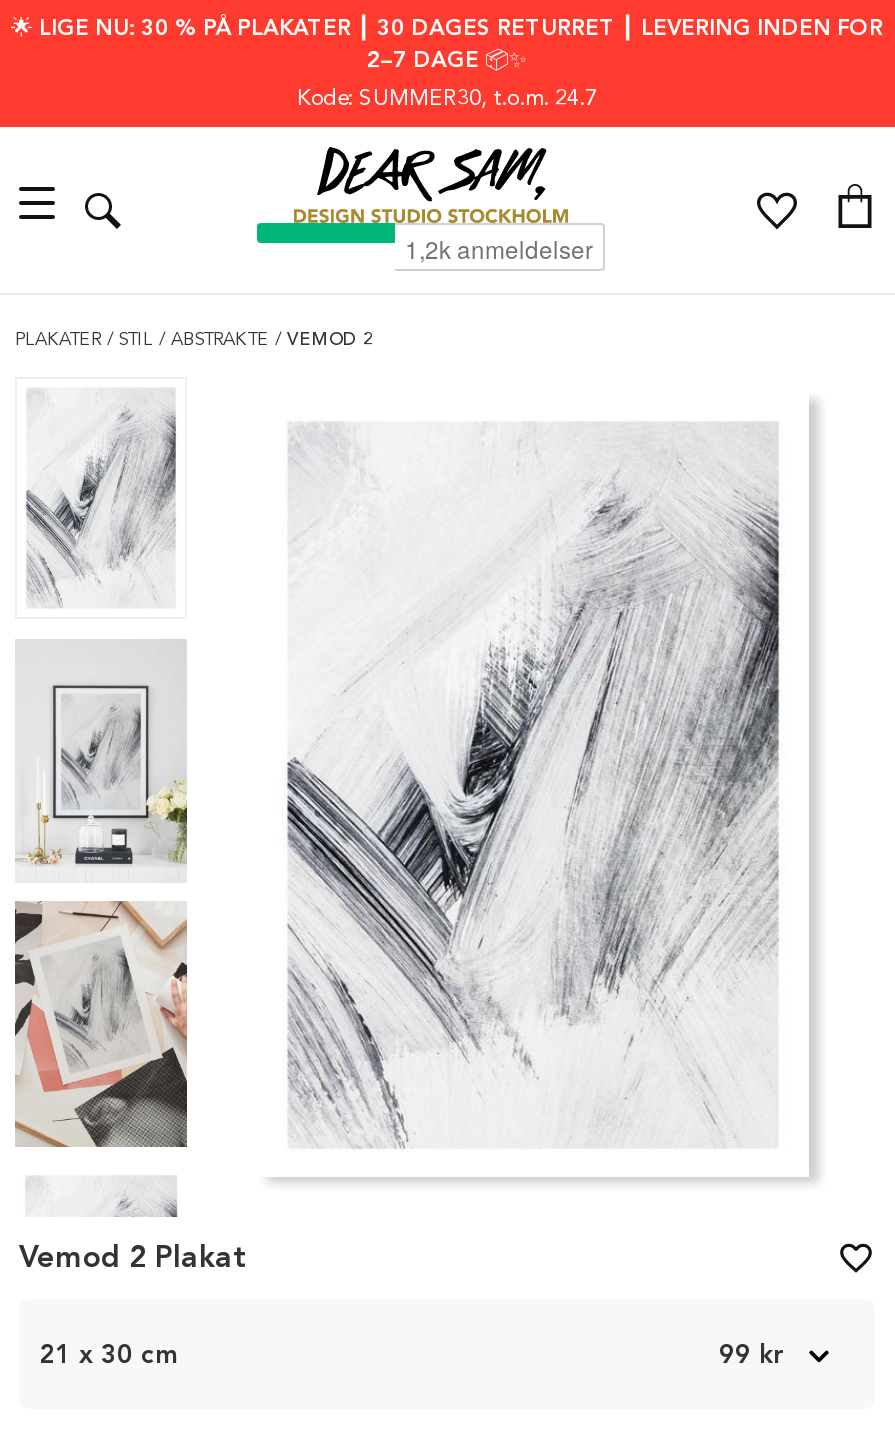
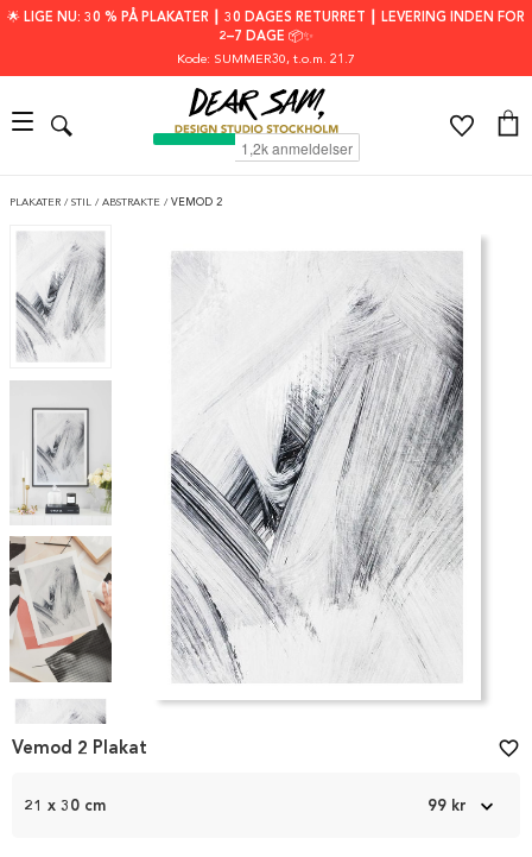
[297,83,597,111] Kode: SUMMER30, t.o.m. 24.7 -> [177,50,355,67] Kode: SUMMER30, t.o.m. 21.7

